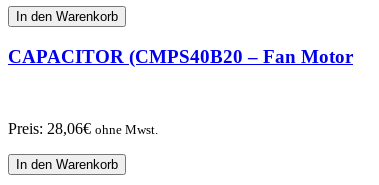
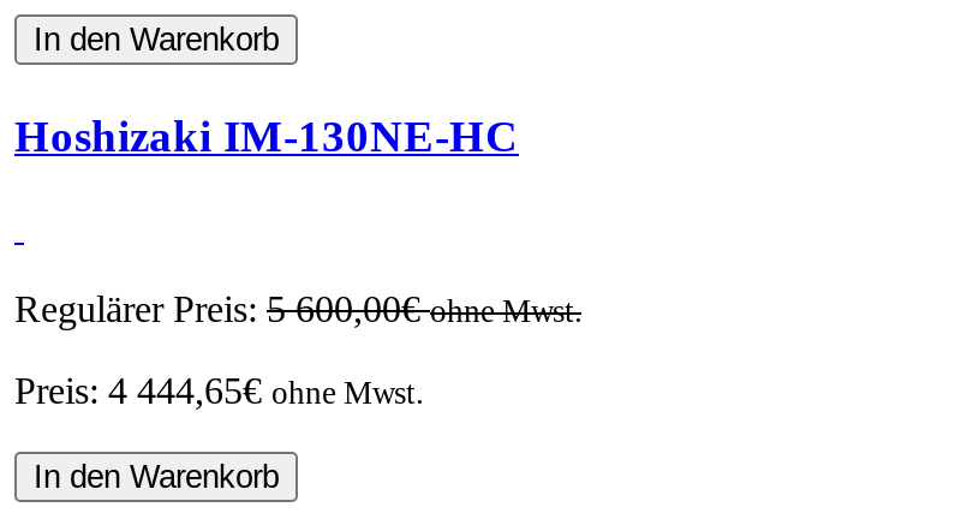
[8,45,353,66] CAPACITOR (CMPS40B20 – Fan Motor -> [14,109,519,160] Hoshizaki IM-130NE-HC
[8,120,158,137] Preis: 28,06€ ohne Mwst. -> [14,289,581,411] Regulärer Preis: 5 600,00€ ohne Mwst. | Preis: 4 444,65€ ohne Mwst.

